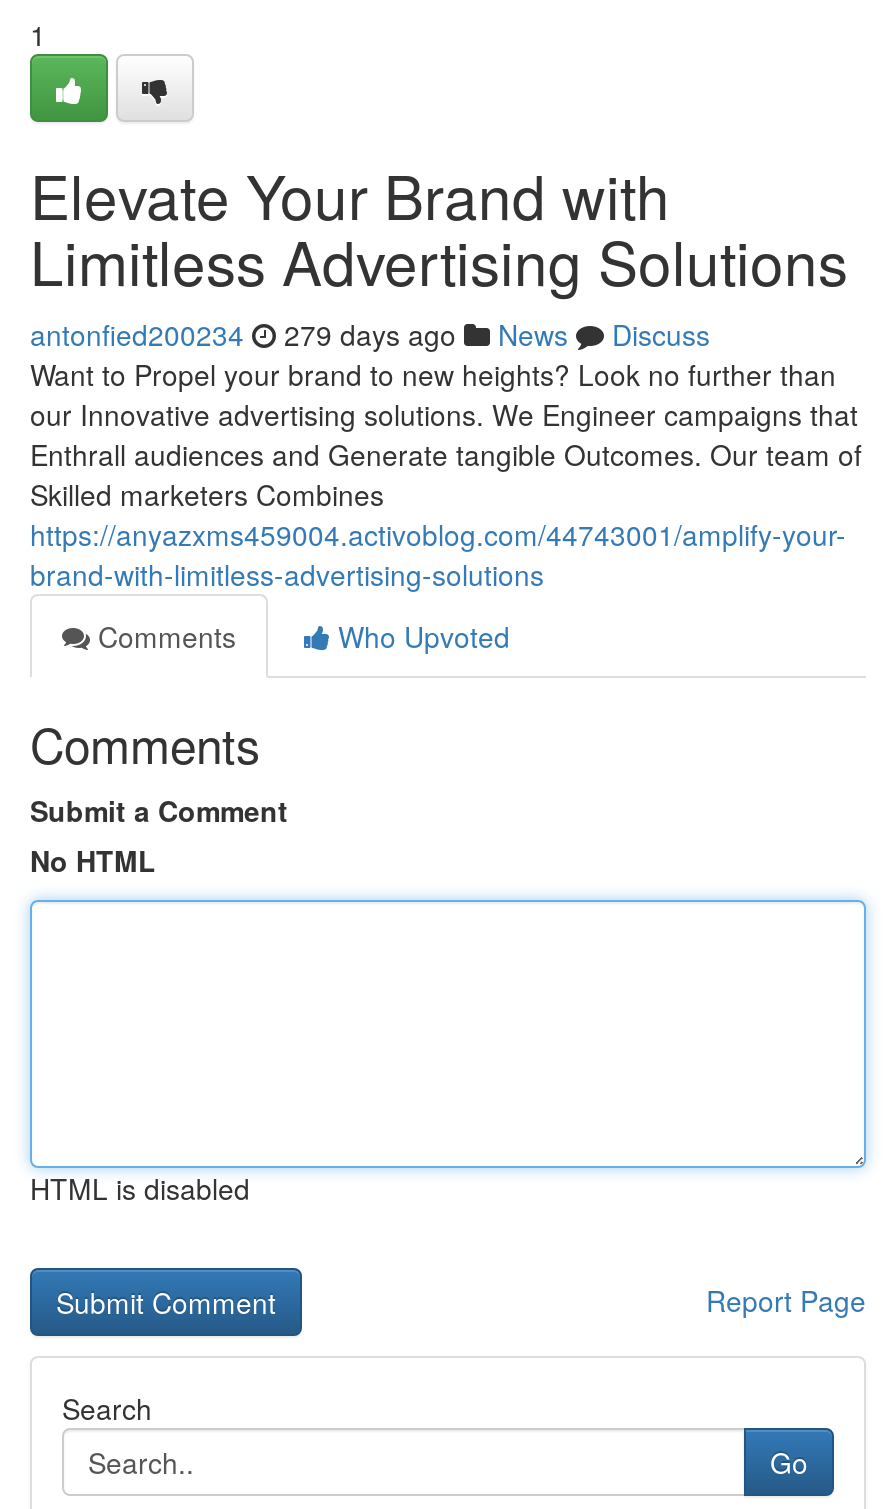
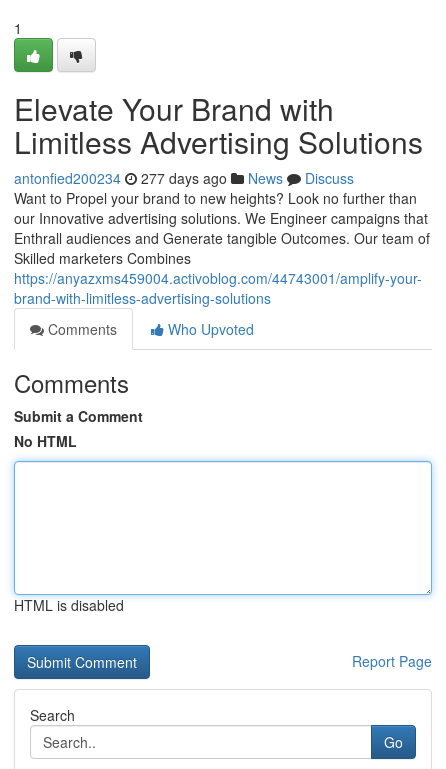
[30,314,710,354] antonfied200234 279 days ago News Discuss -> [14,168,354,188] antonfied200234 277 days ago News Discuss

